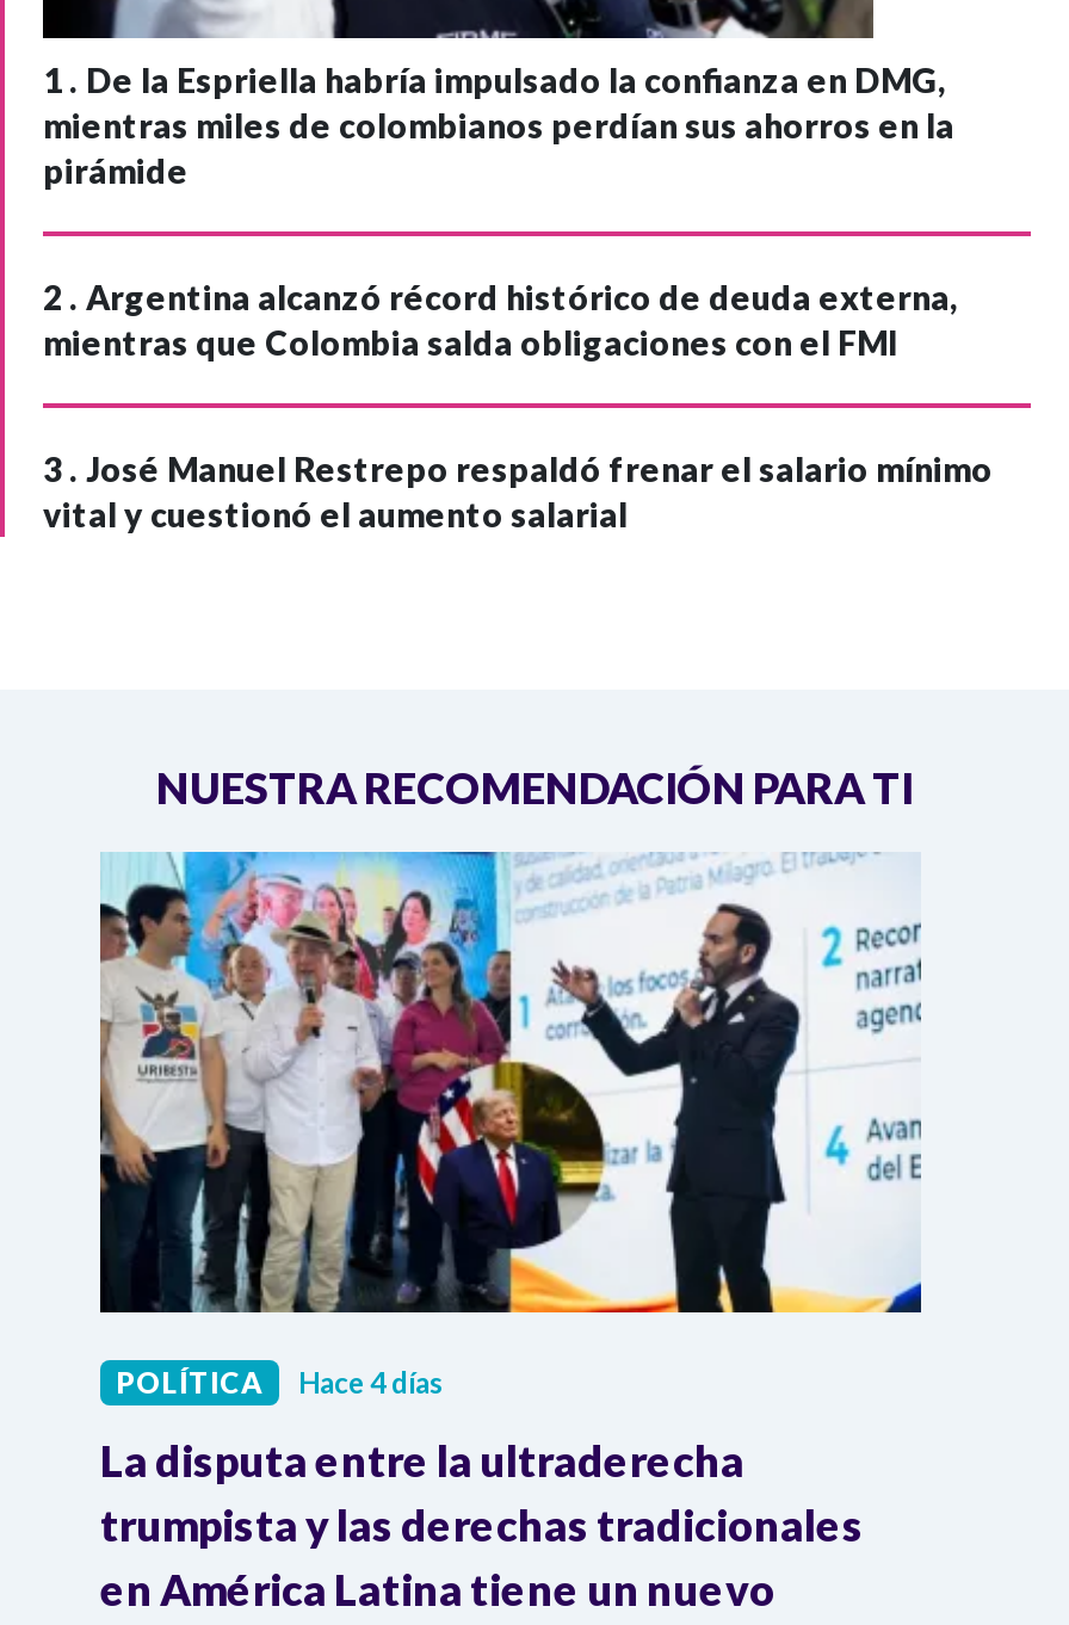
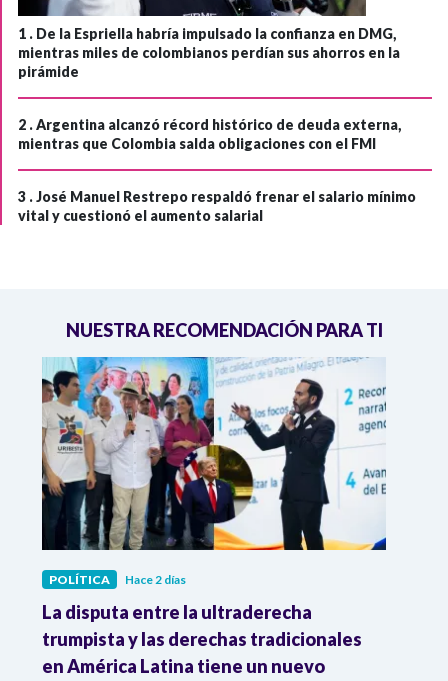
[117,1365,444,1401] POLÍTICA Hace 4 días -> [49,572,186,587] POLÍTICA Hace 2 días

